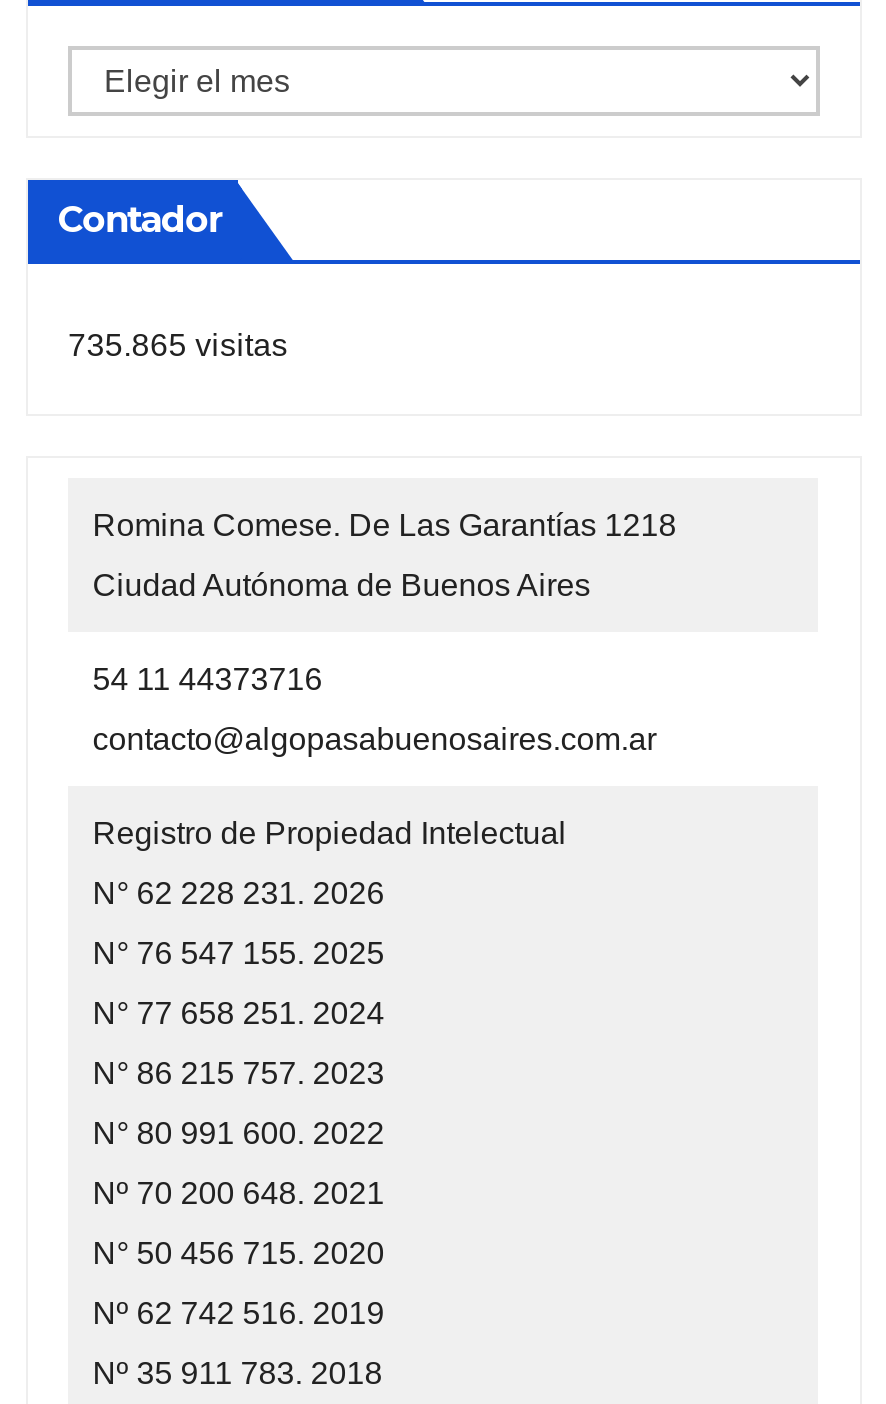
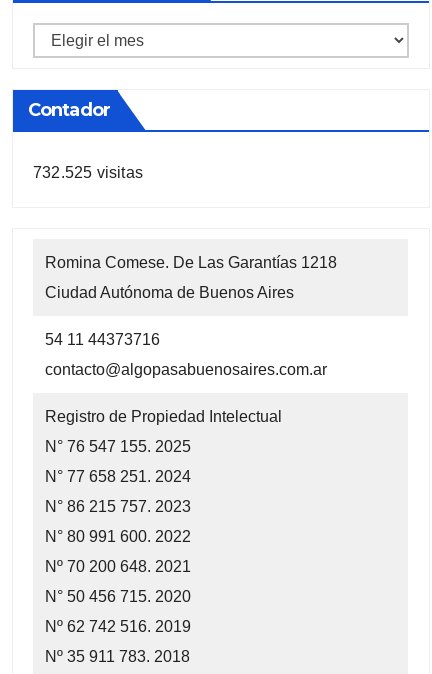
[68,328,288,362] 735.865 visitas -> [33,164,143,181] 732.525 visitas
[92,876,384,910] N° 62 228 231. 2026 -> none

